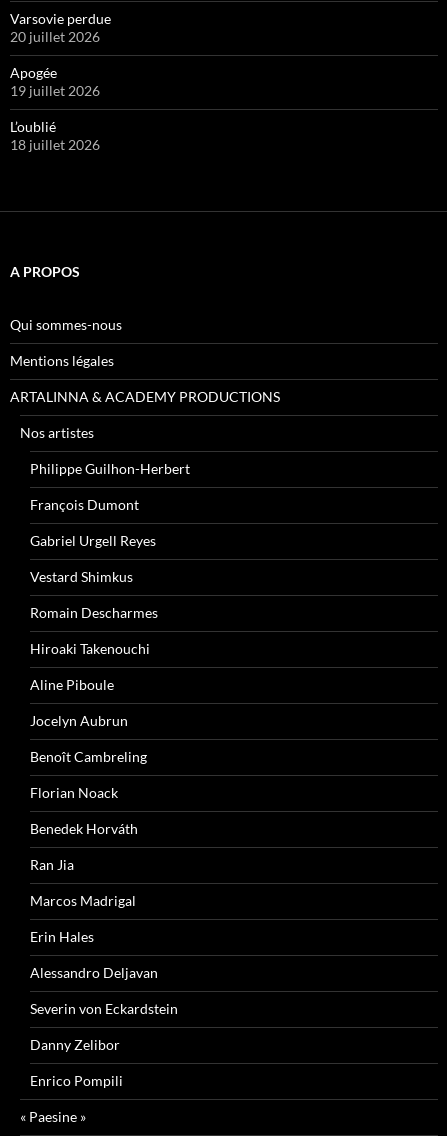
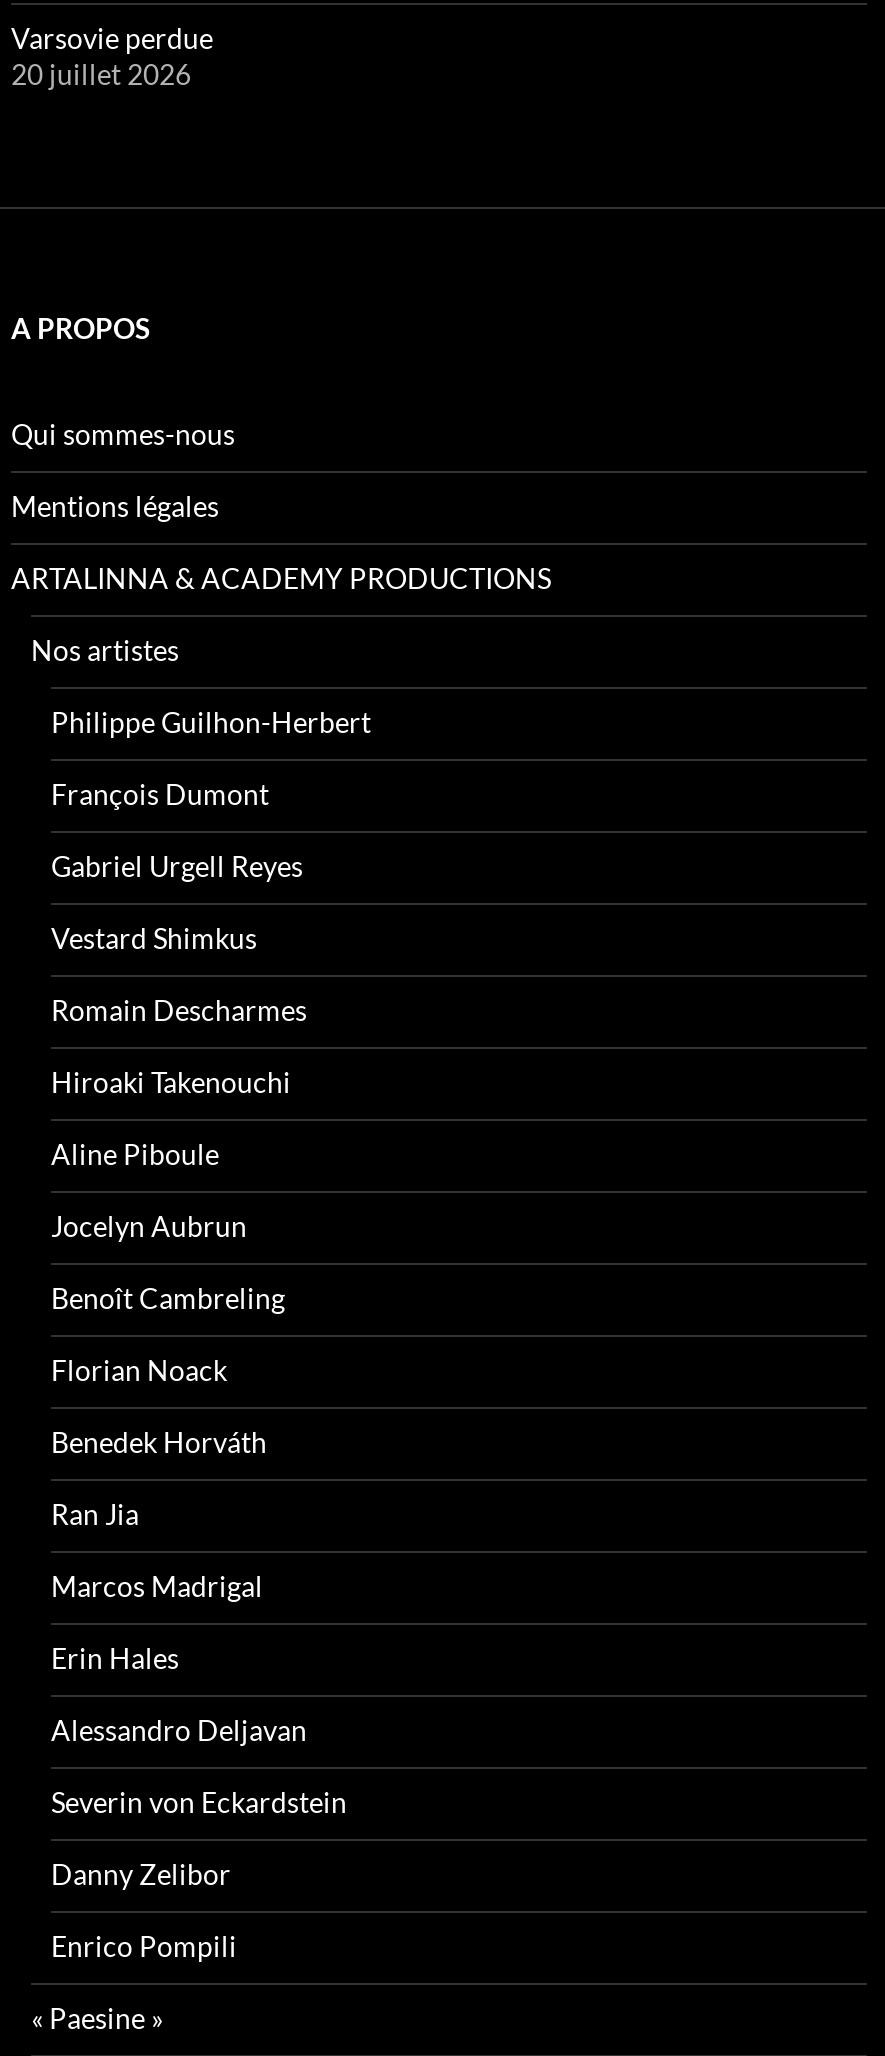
[10,64,100,153] Apogée | 19 juillet 2026 | L’oublié | 18 juillet 2026 -> none

